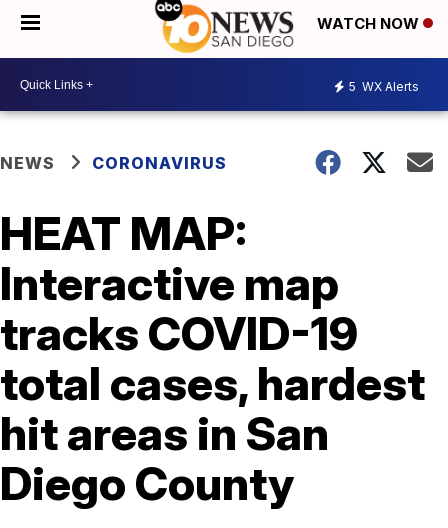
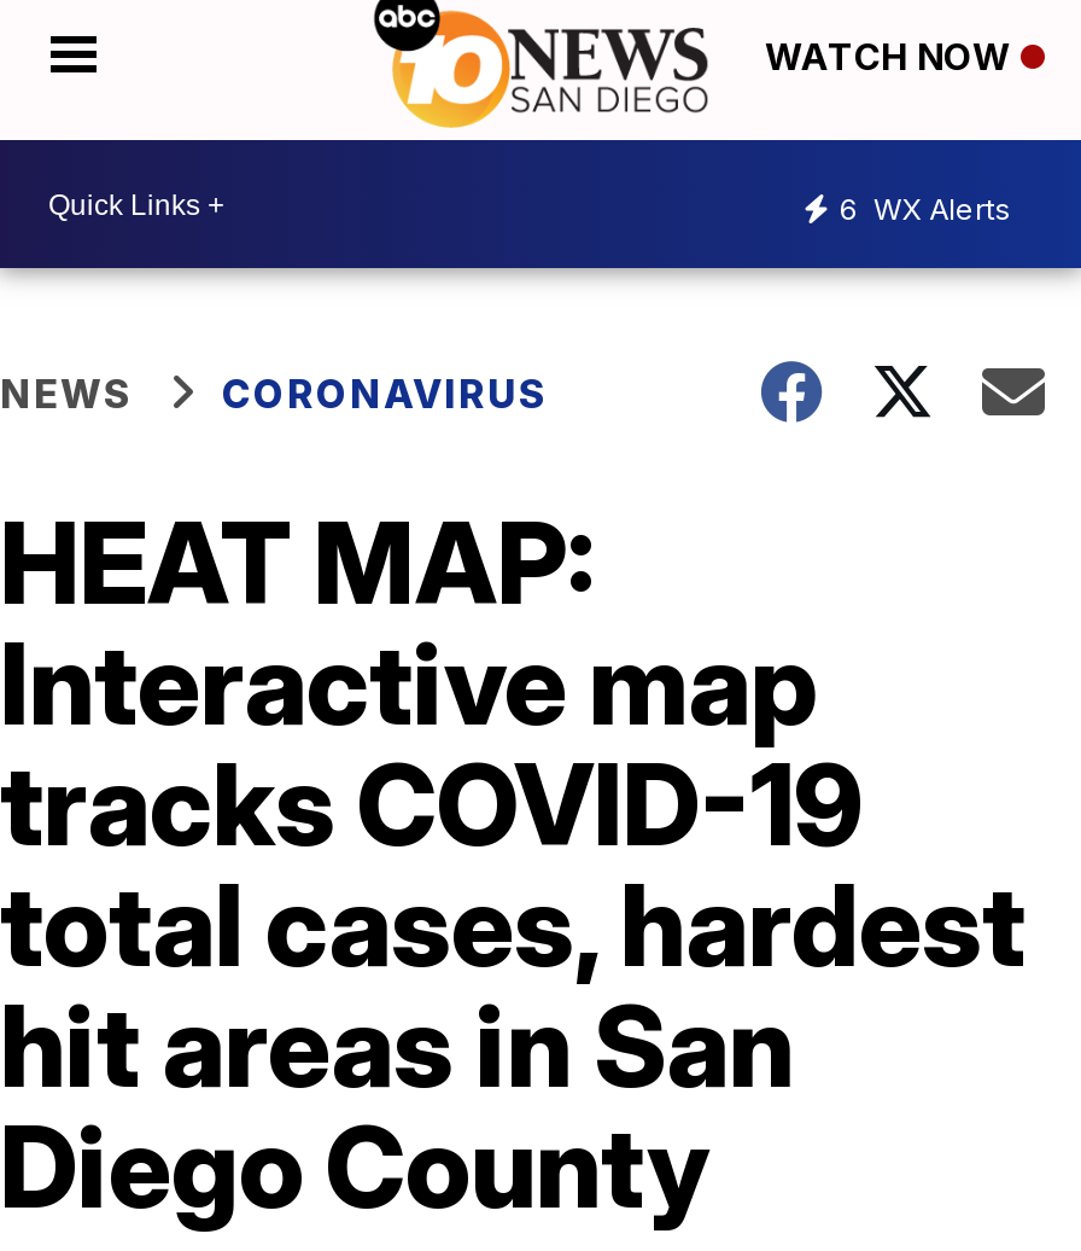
[349,78,419,93] 5 WX Alerts -> [840,190,1011,226] 6 WX Alerts

